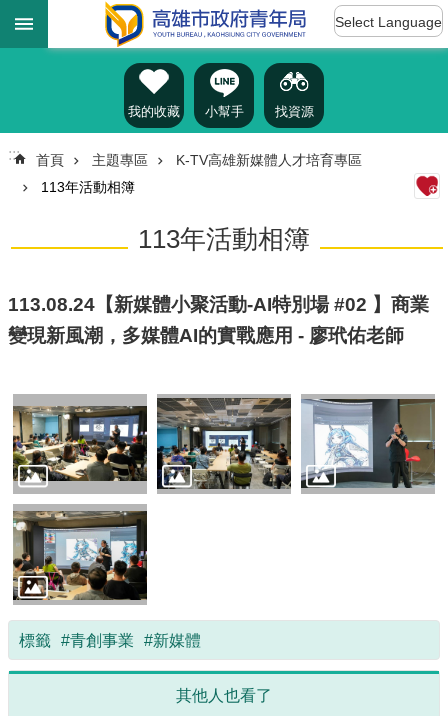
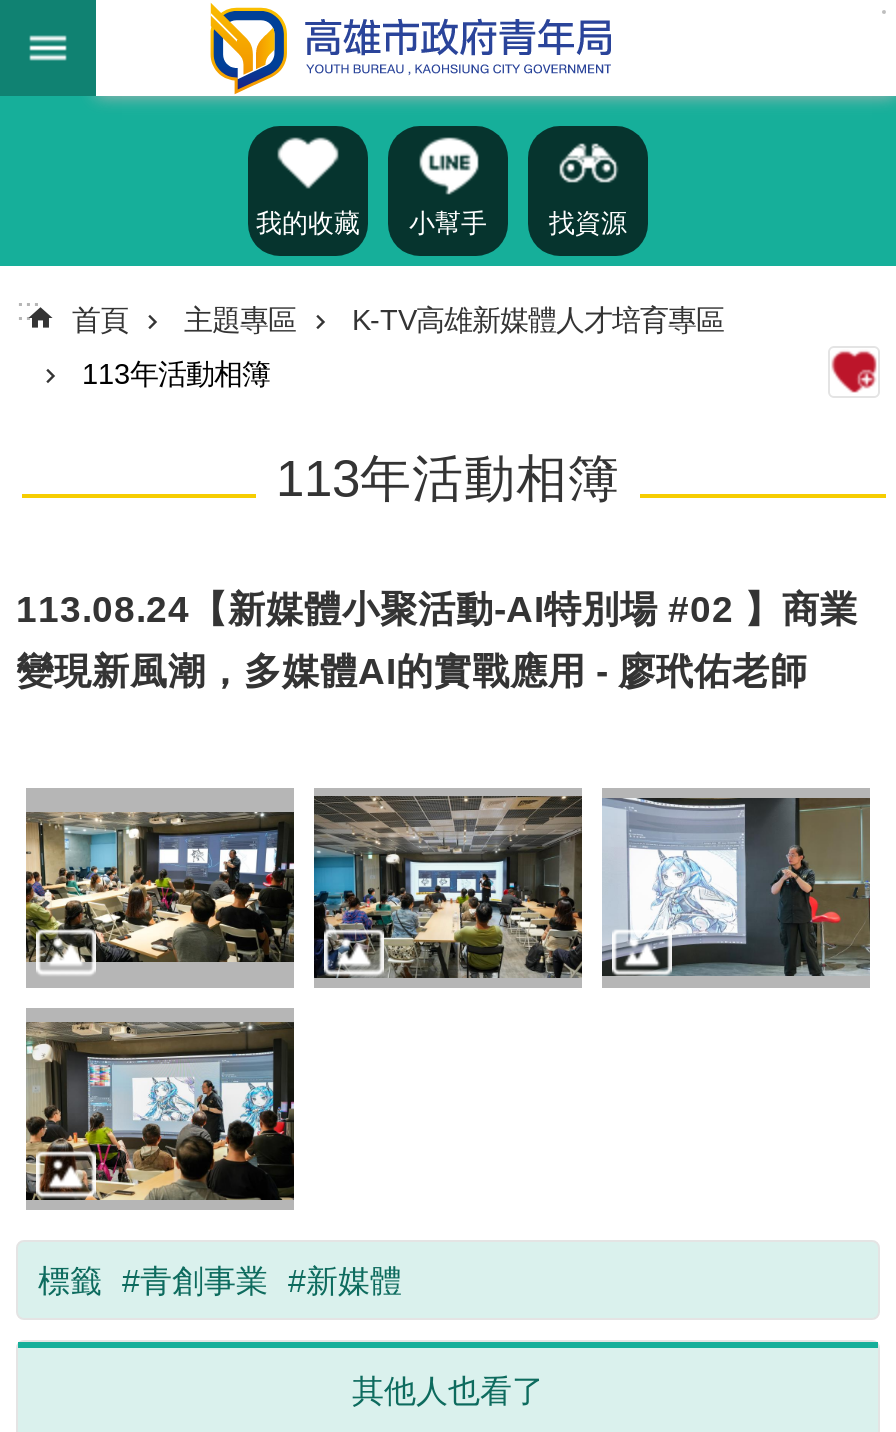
[335,14,442,30] Select Language -> none

